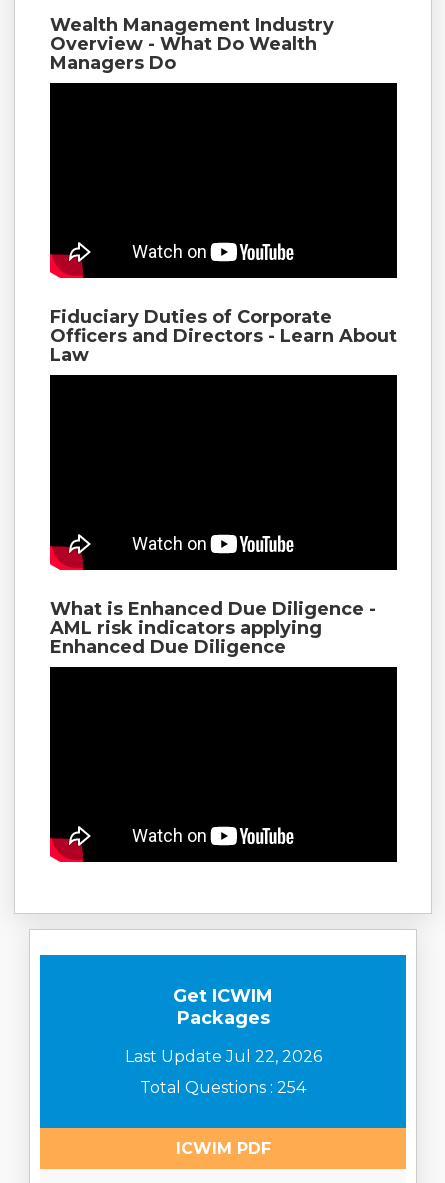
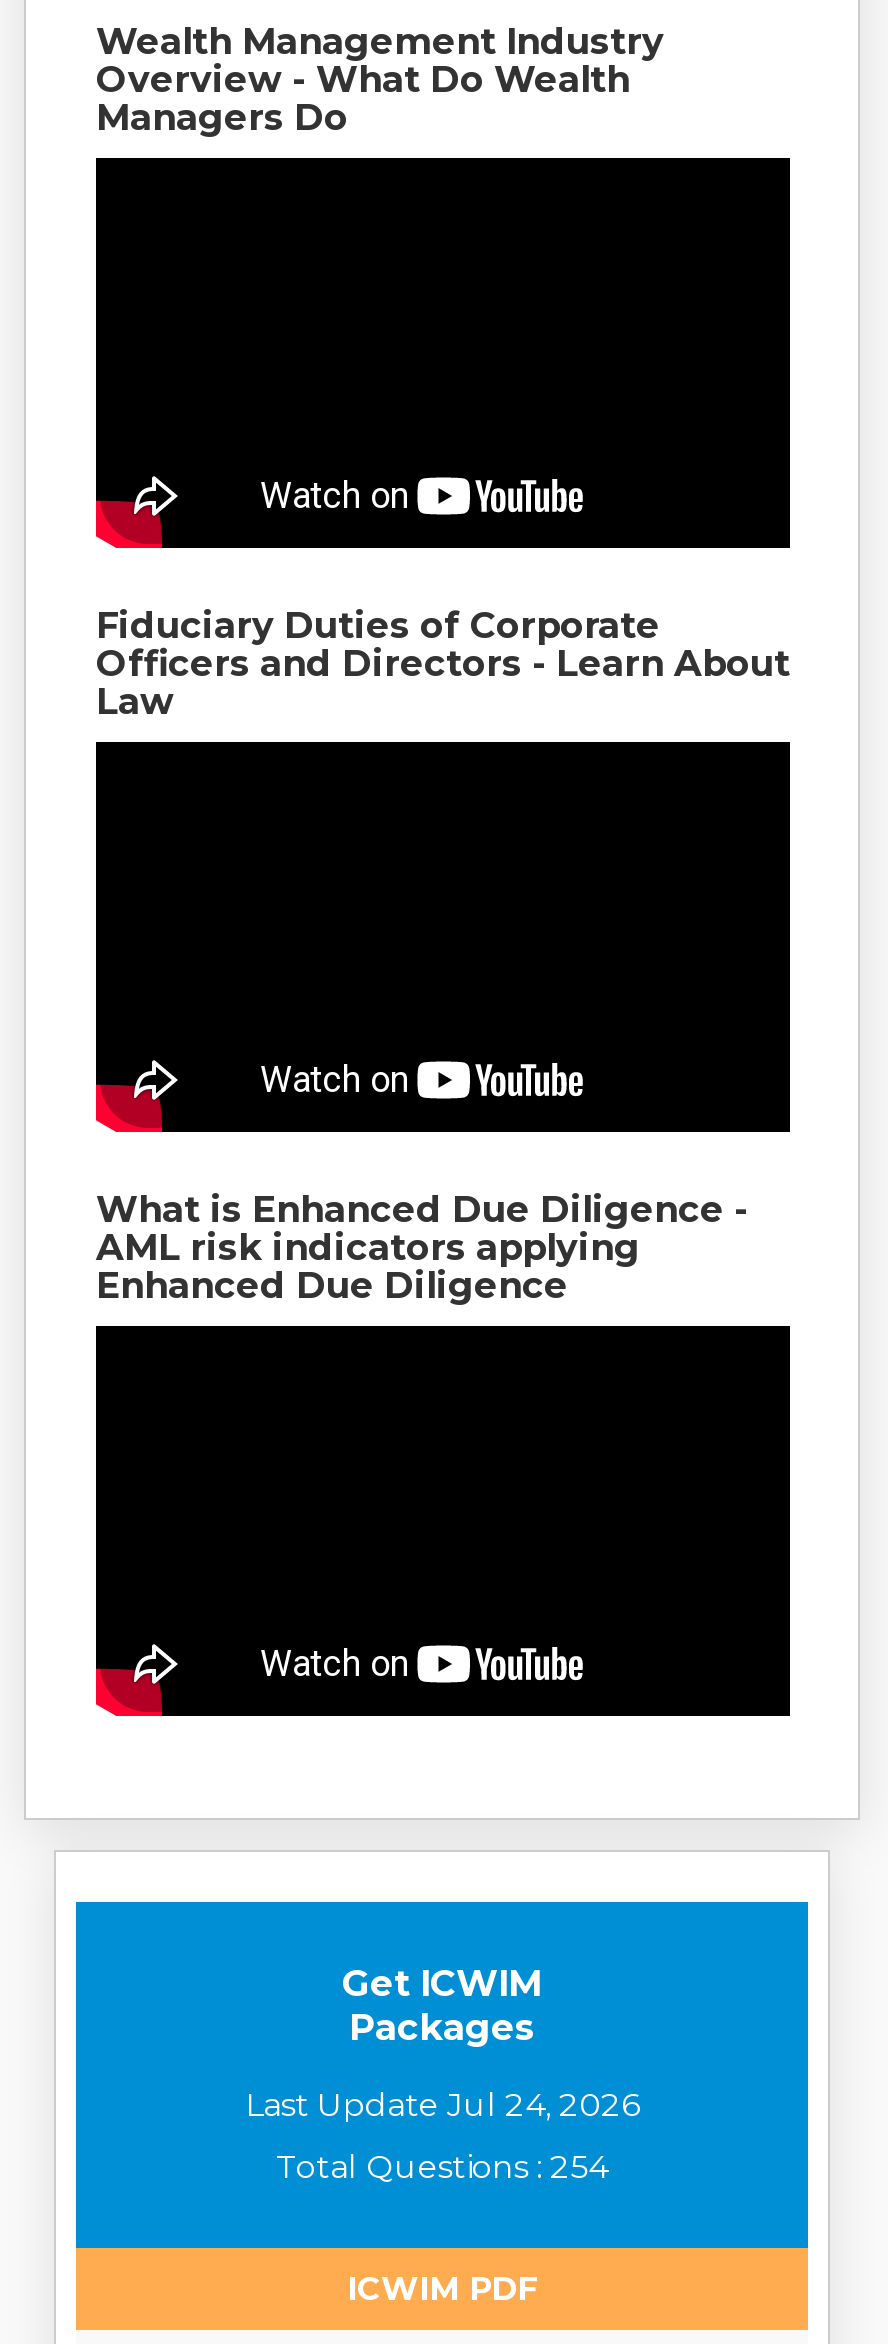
[124,1047,321,1066] Last Update Jul 22, 2026 -> [245,2085,639,2123] Last Update Jul 24, 2026

